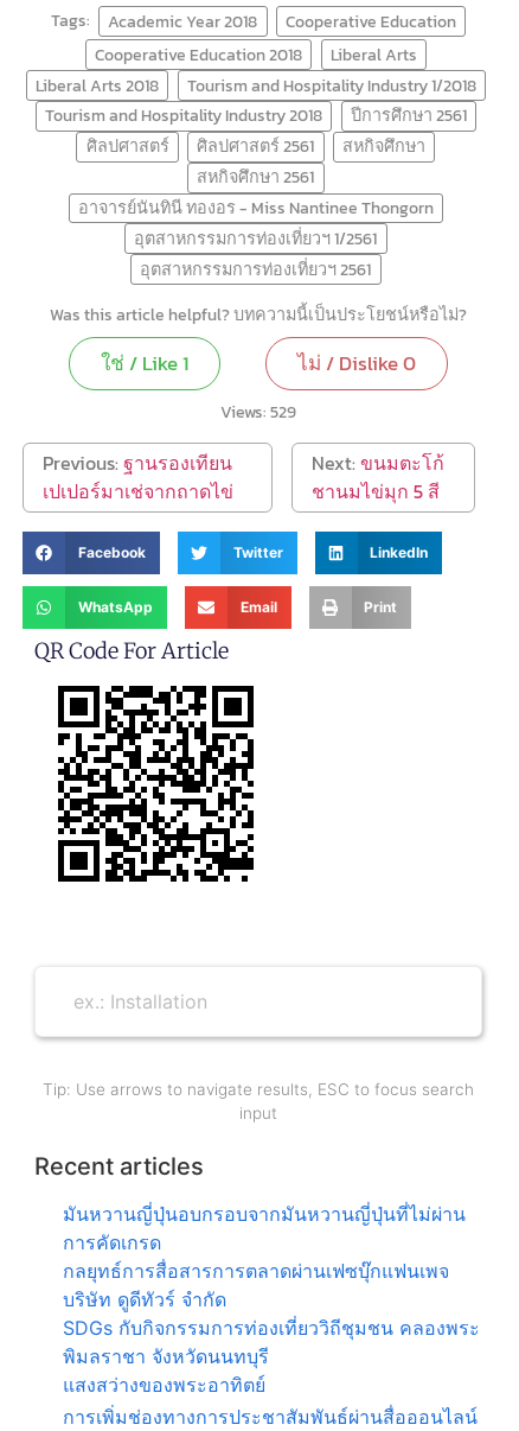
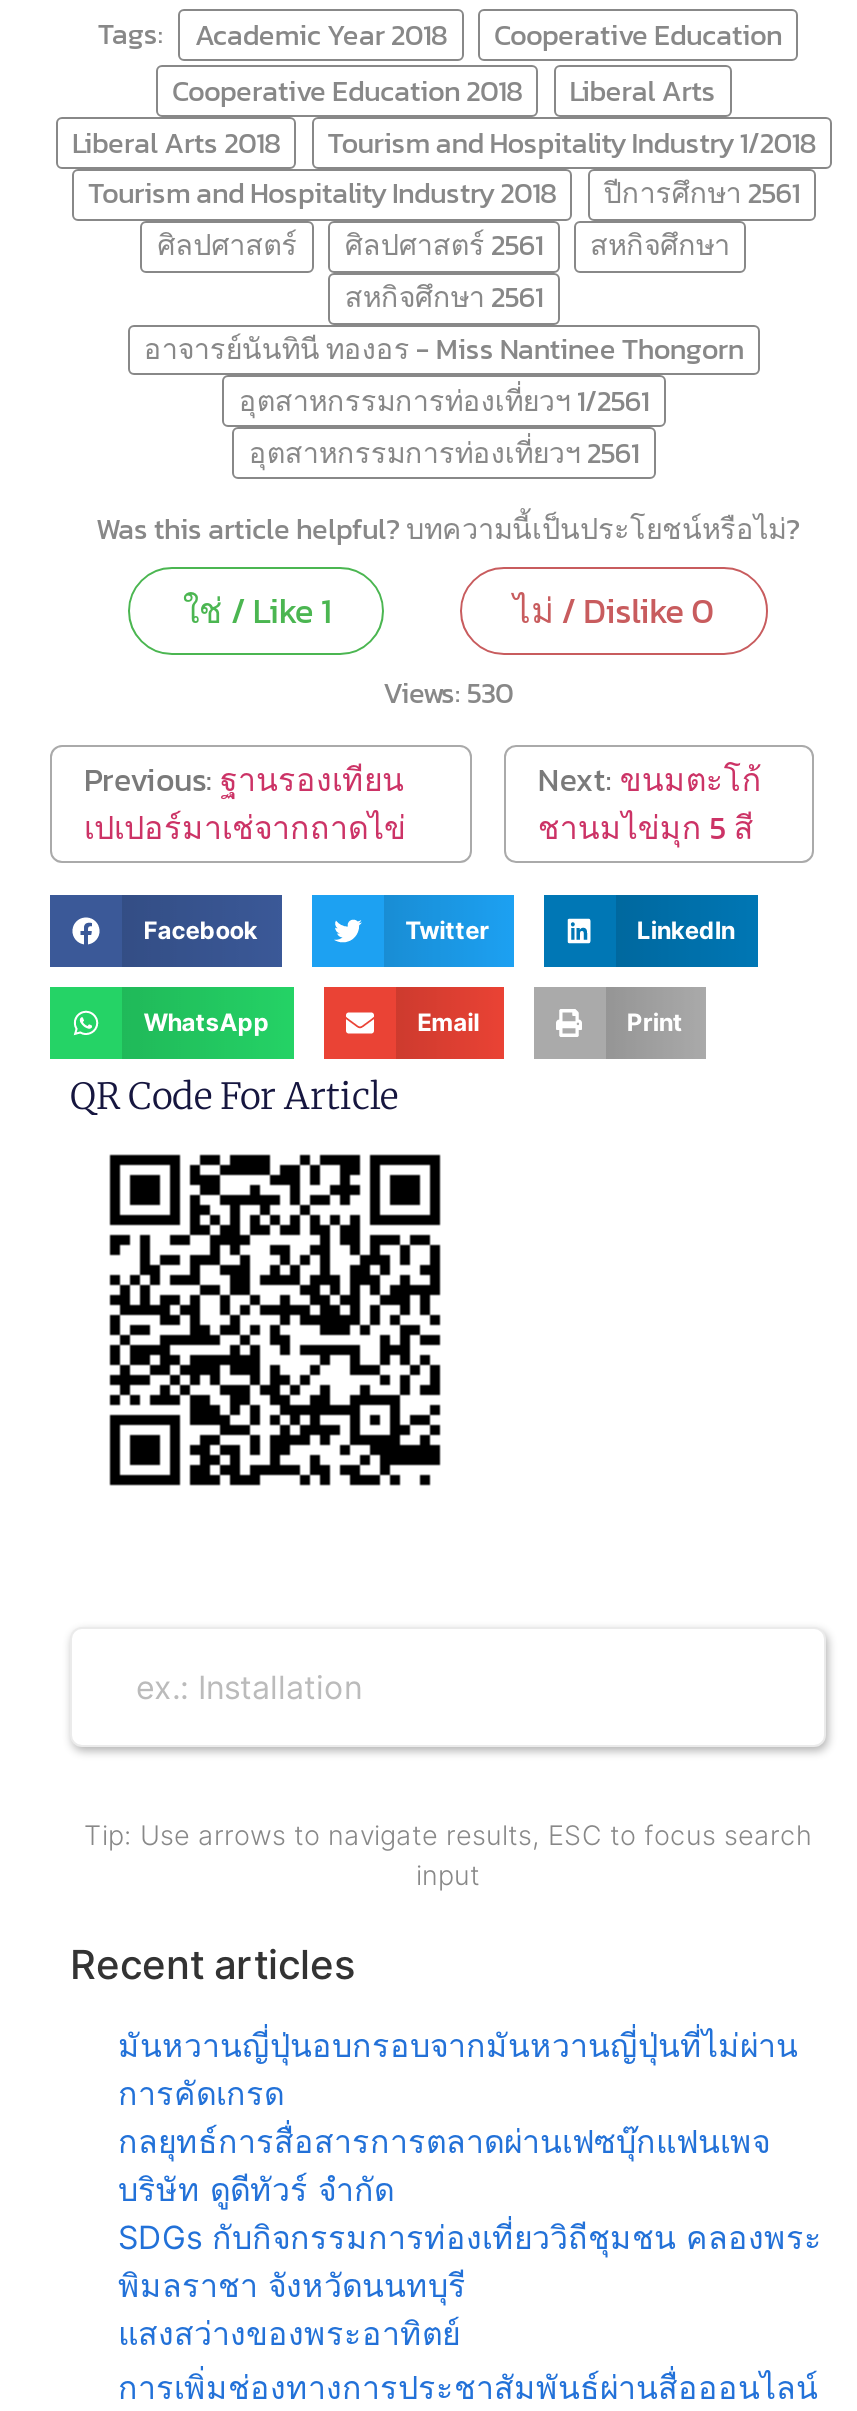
[220,399,296,425] Views: 529 -> [383,671,513,715] Views: 530

